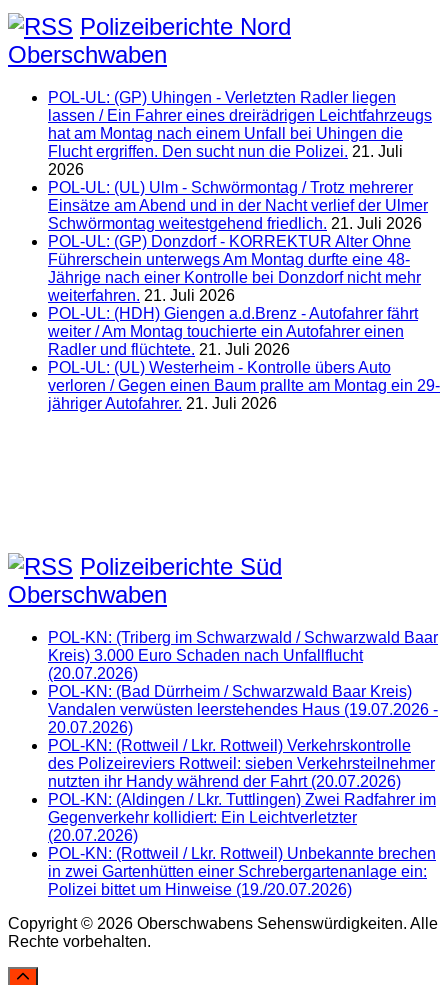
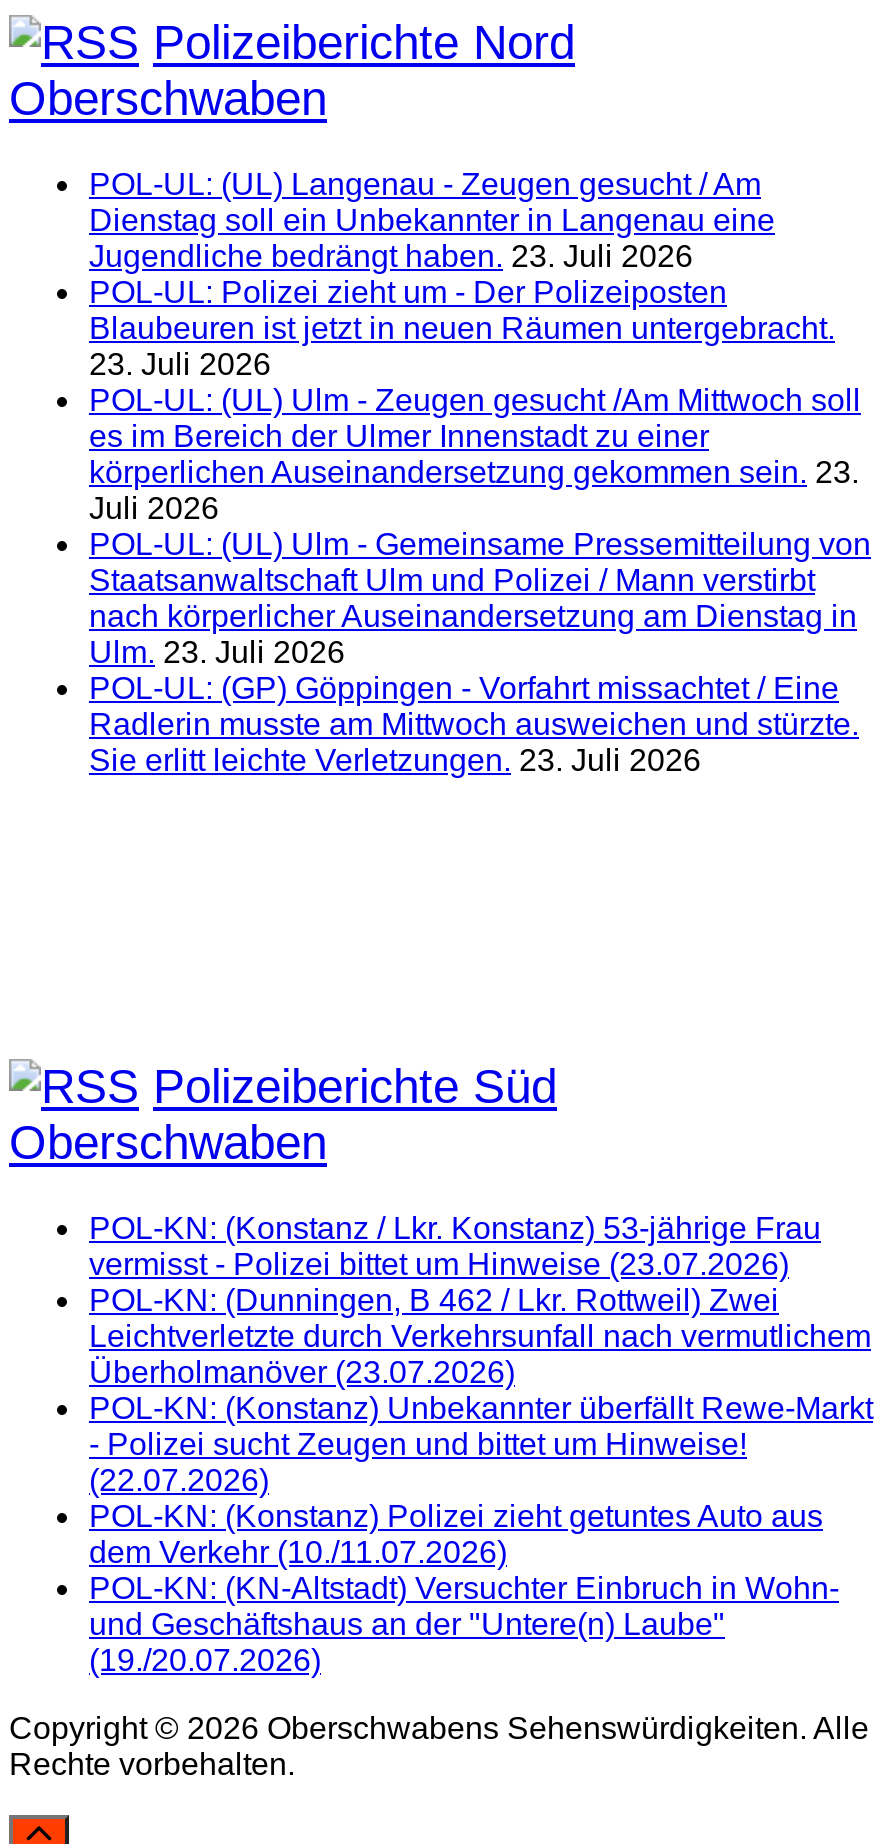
[48,89,440,412] POL-UL: (GP) Uhingen - Verletzten Radler liegen | lassen / Ein Fahrer eines dreirädrigen Leichtfahrzeugs | hat am Montag nach einem Unfall bei Uhingen die | Flucht ergriffen. Den sucht nun die Polizei. 21. Juli | 2026 | POL-UL: (UL) Ulm - Schwörmontag / Trotz mehrerer | Einsätze am Abend und in der Nacht verlief der Ulmer | Schwörmontag weitestgehend friedlich. 21. Juli 2026 | POL-UL: (GP) Donzdorf - KORREKTUR Alter Ohne | Führerschein unterwegs Am Montag durfte eine 48- | Jährige nach einer Kontrolle bei Donzdorf nicht mehr | weiterfahren. 21. Juli 2026 | POL-UL: (HDH) Giengen a.d.Brenz - Autofahrer fährt | weiter / Am Montag touchierte ein Autofahrer einen | Radler und flüchtete. 21. Juli 2026 | POL-UL: (UL) Westerheim - Kontrolle übers Auto | verloren / Gegen einen Baum prallte am Montag ein 29- | jähriger Autofahrer. 21. Juli 2026 -> [89,167,871,777] POL-UL: (UL) Langenau - Zeugen gesucht / Am | Dienstag soll ein Unbekannter in Langenau eine | Jugendliche bedrängt haben. 23. Juli 2026 | POL-UL: Polizei zieht um - Der Polizeiposten | Blaubeuren ist jetzt in neuen Räumen untergebracht. | 23. Juli 2026 | POL-UL: (UL) Ulm - Zeugen gesucht /Am Mittwoch soll | es im Bereich der Ulmer Innenstadt zu einer | körperlichen Auseinandersetzung gekommen sein. 23. | Juli 2026 | POL-UL: (UL) Ulm - Gemeinsame Pressemitteilung von | Staatsanwaltschaft Ulm und Polizei / Mann verstirbt | nach körperlicher Auseinandersetzung am Dienstag in | Ulm. 23. Juli 2026 | POL-UL: (GP) Göppingen - Vorfahrt missachtet / Eine | Radlerin musste am Mittwoch ausweichen und stürzte. | Sie erlitt leichte Verletzungen. 23. Juli 2026
[48,629,438,898] POL-KN: (Triberg im Schwarzwald / Schwarzwald Baar | Kreis) 3.000 Euro Schaden nach Unfallflucht | (20.07.2026) | POL-KN: (Bad Dürrheim / Schwarzwald Baar Kreis) | Vandalen verwüsten leerstehendes Haus (19.07.2026 - | 20.07.2026) | POL-KN: (Rottweil / Lkr. Rottweil) Verkehrskontrolle | des Polizeireviers Rottweil: sieben Verkehrsteilnehmer | nutzten ihr Handy während der Fahrt (20.07.2026) | POL-KN: (Aldingen / Lkr. Tuttlingen) Zwei Radfahrer im | Gegenverkehr kollidiert: Ein Leichtverletzter | (20.07.2026) | POL-KN: (Rottweil / Lkr. Rottweil) Unbekannte brechen | in zwei Gartenhütten einer Schrebergartenanlage ein: | Polizei bittet um Hinweise (19./20.07.2026) -> [89,1210,873,1676] POL-KN: (Konstanz / Lkr. Konstanz) 53-jährige Frau | vermisst - Polizei bittet um Hinweise (23.07.2026) | POL-KN: (Dunningen, B 462 / Lkr. Rottweil) Zwei | Leichtverletzte durch Verkehrsunfall nach vermutlichem | Überholmanöver (23.07.2026) | POL-KN: (Konstanz) Unbekannter überfällt Rewe-Markt | - Polizei sucht Zeugen und bittet um Hinweise! | (22.07.2026) | POL-KN: (Konstanz) Polizei zieht getuntes Auto aus | dem Verkehr (10./11.07.2026) | POL-KN: (KN-Altstadt) Versuchter Einbruch in Wohn- | und Geschäftshaus an der "Untere(n) Laube" | (19./20.07.2026)

